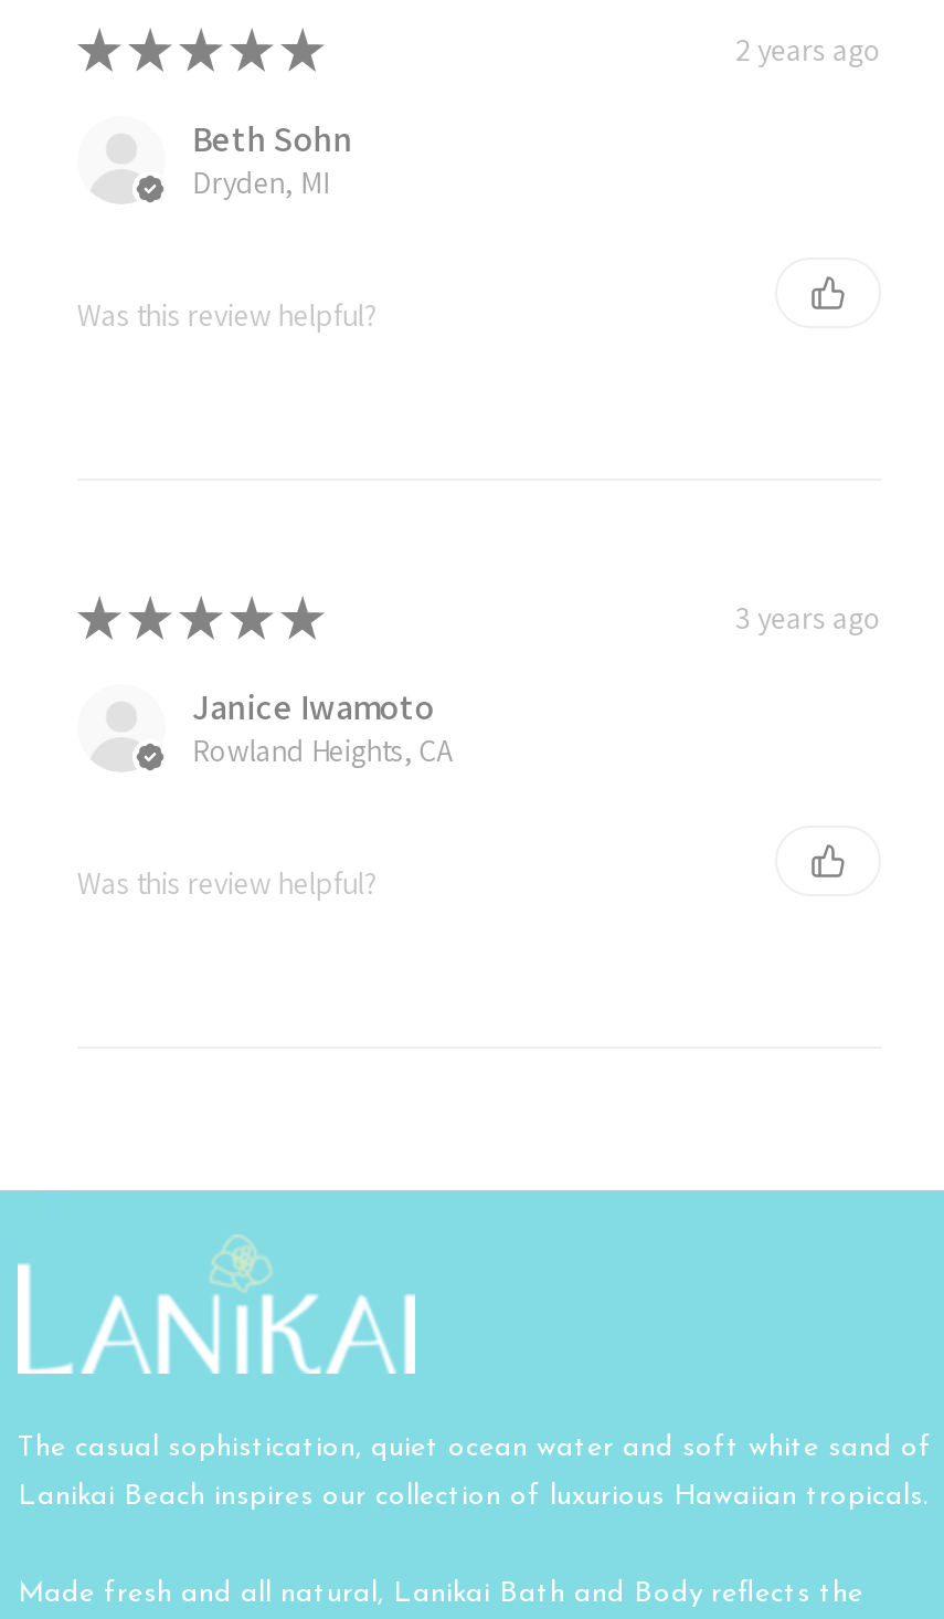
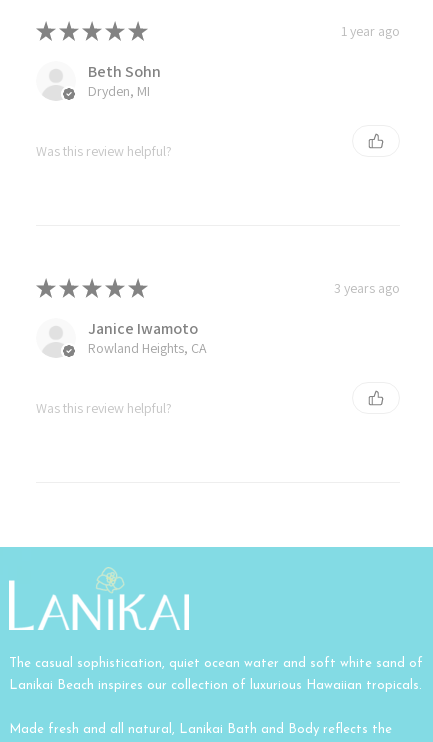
[736,29,881,69] 2 years ago -> [341,22,400,40] 1 year ago

